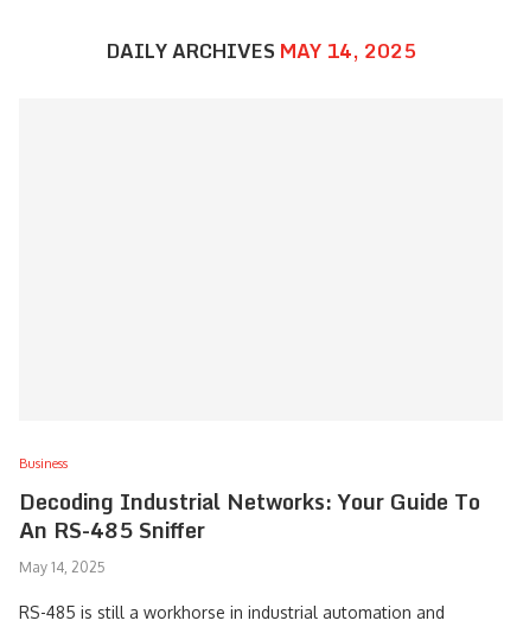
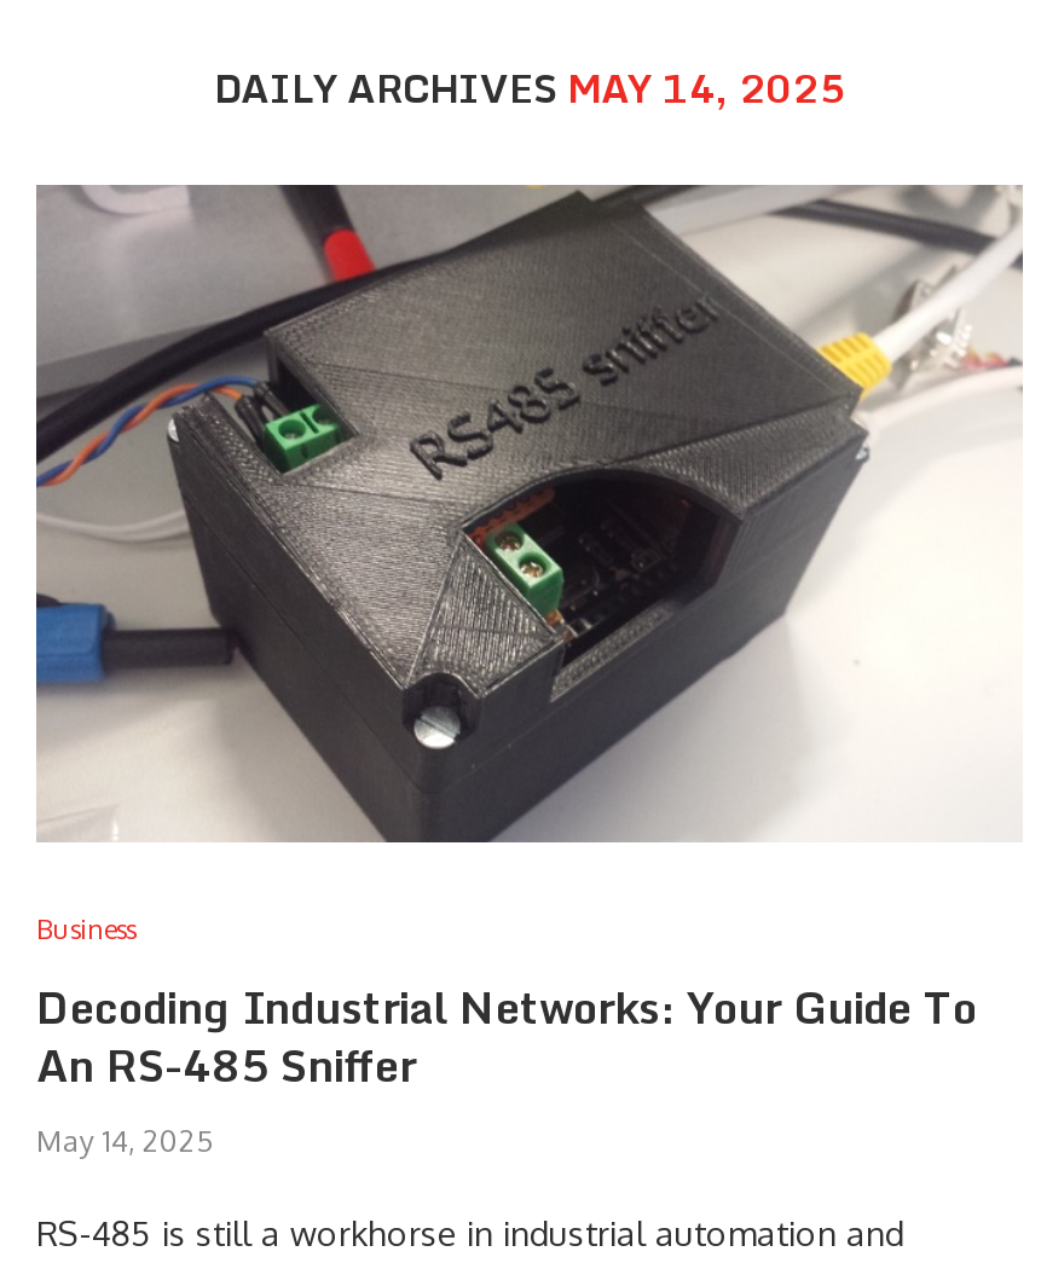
none -> [34,183,1025,845] [image]

